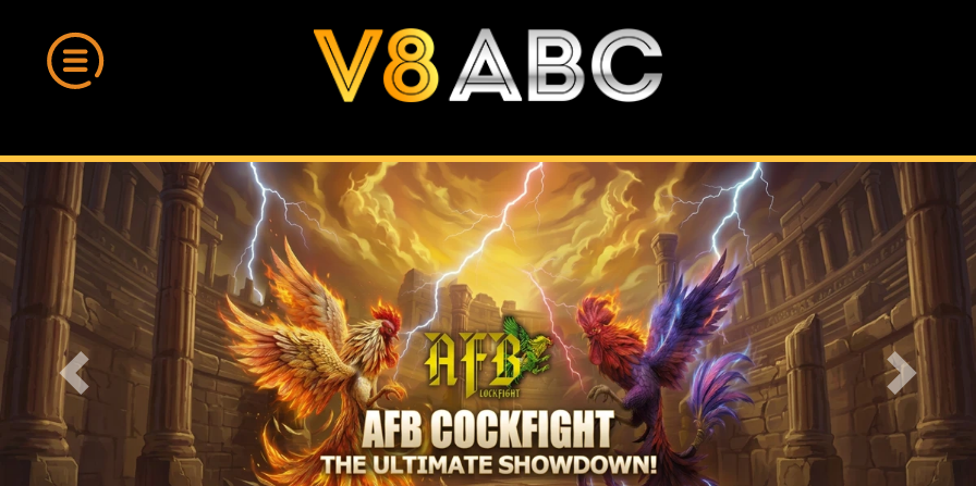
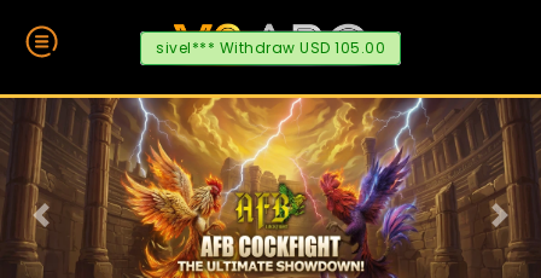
none -> [156,37,385,58] sivel*** Withdraw USD 105.00

